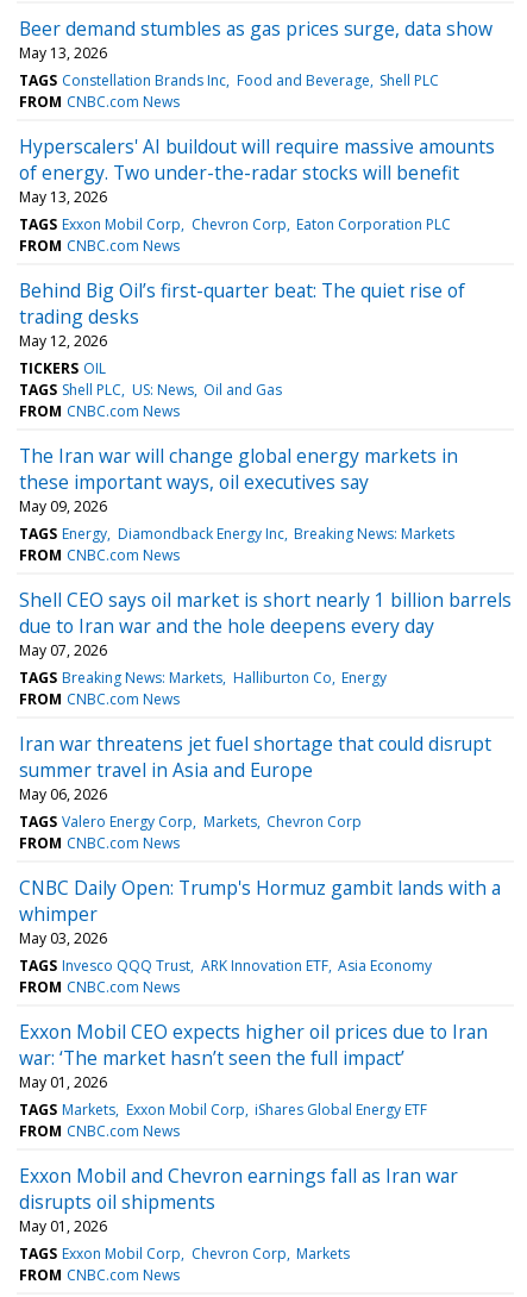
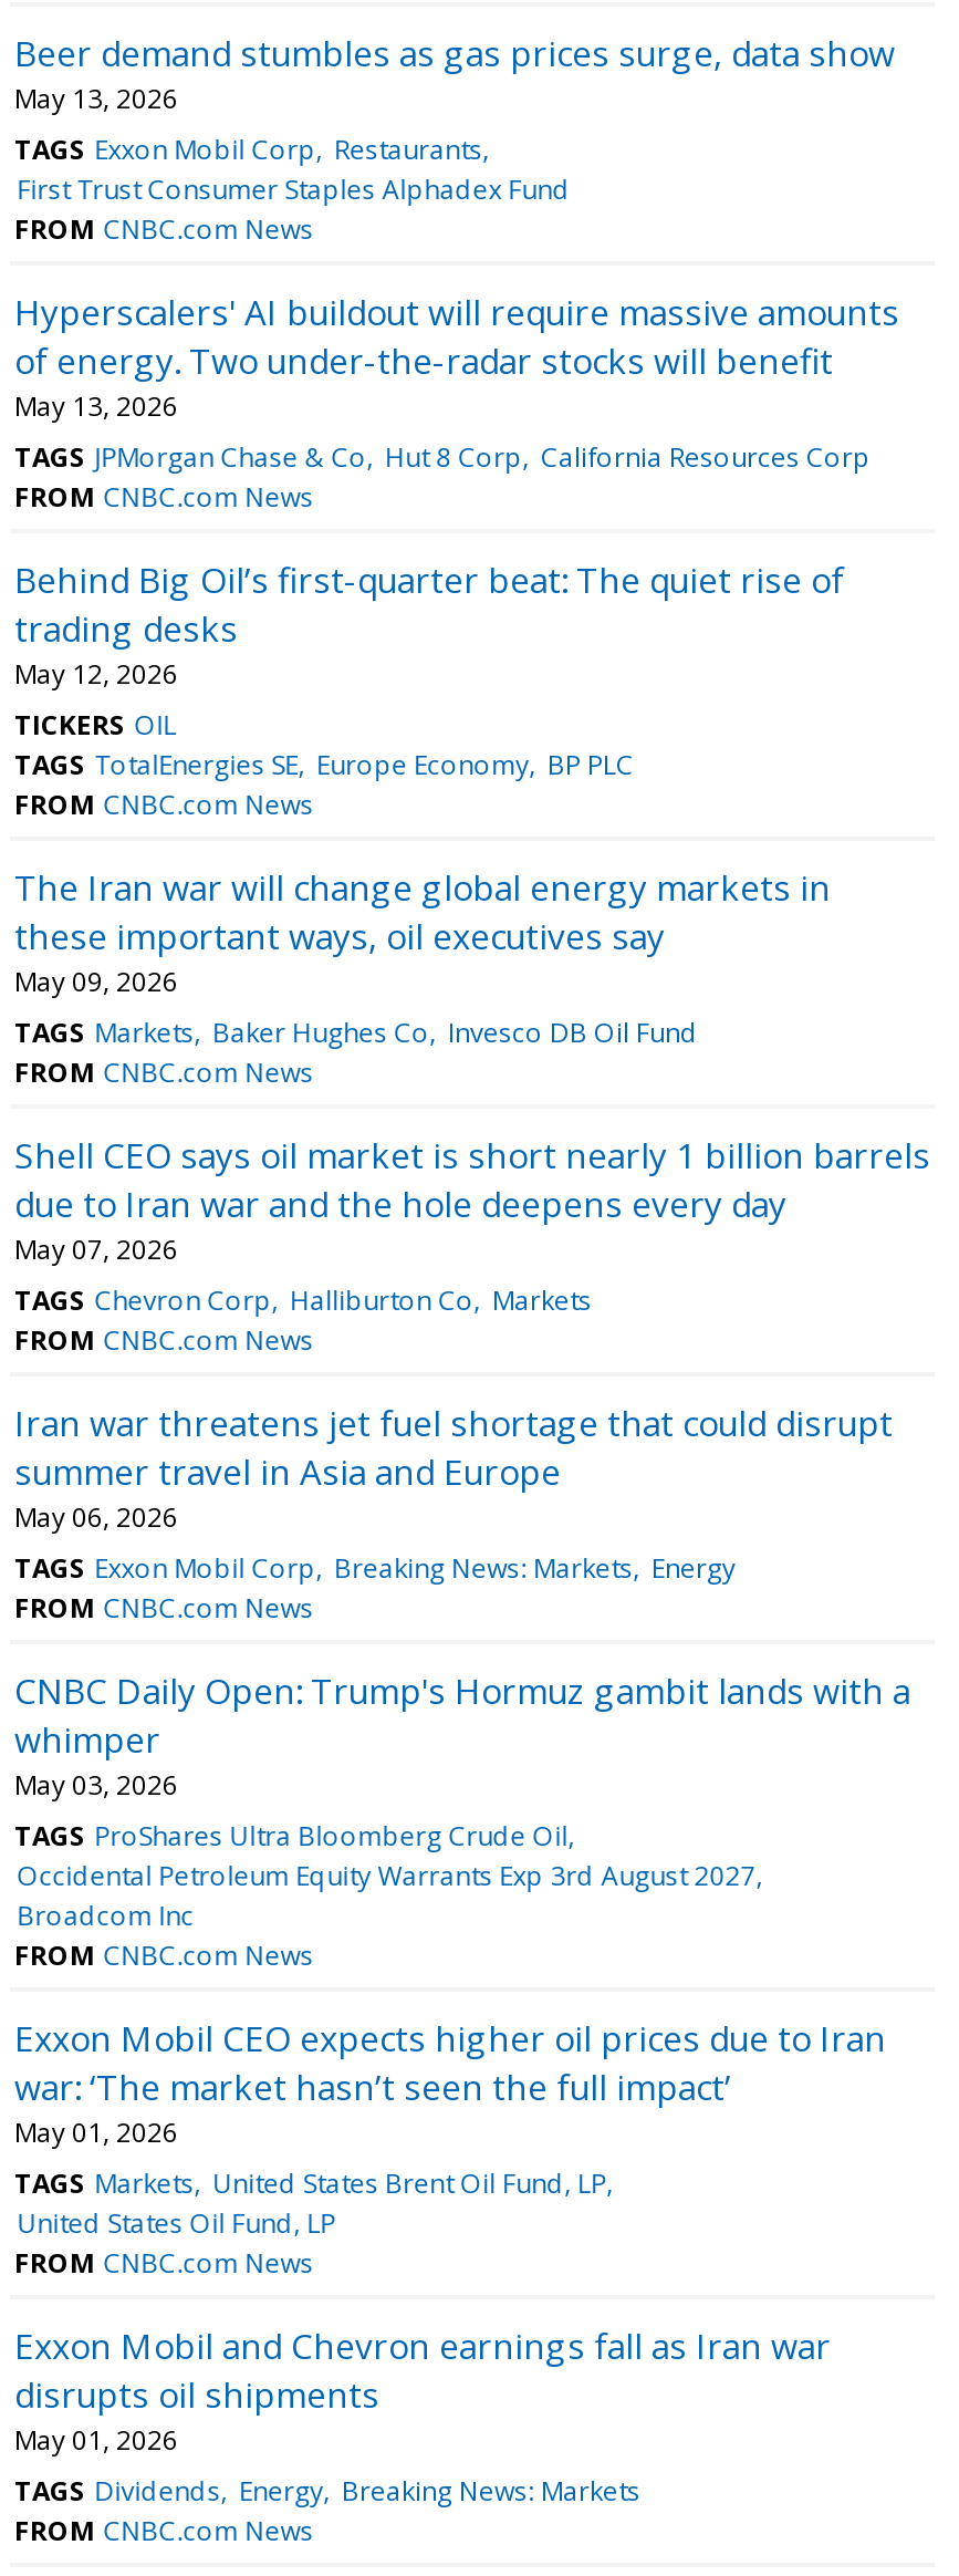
[19,70,439,90] TAGS Constellation Brands Inc Food and Beverage Shell PLC -> [14,130,570,208] TAGS Exxon Mobil Corp Restaurants | First Trust Consumer Staples Alphadex Fund
[19,214,451,234] TAGS Exxon Mobil Corp Chevron Corp Eaton Corporation PLC -> [14,438,870,475] TAGS JPMorgan Chase & Co Hut 8 Corp California Resources Corp
[19,379,282,400] TAGS Shell PLC US: News Oil and Gas -> [14,745,634,783] TAGS TotalEnergies SE Europe Economy BP PLC
[19,523,454,544] TAGS Energy Diamondback Energy Inc Breaking News: Markets -> [14,1013,698,1051] TAGS Markets Baker Hughes Co Invesco DB Oil Fund
[19,667,387,688] TAGS Breaking News: Markets Halliburton Co Energy -> [14,1281,592,1319] TAGS Chevron Corp Halliburton Co Markets
[19,811,362,832] TAGS Valero Energy Corp Markets Chevron Corp -> [14,1549,735,1586] TAGS Exxon Mobil Corp Breaking News: Markets Energy
[19,955,432,975] TAGS Invesco QQQ Trust ARK Innovation ETF Asia Economy -> [14,1816,756,1934] TAGS ProShares Ultra Bloomberg Crude Oil | Occidental Petroleum Equity Warrants Exp 3rd August 2027 | Broadcom Inc
[19,1099,427,1119] TAGS Markets Exxon Mobil Corp iShares Global Energy ETF -> [14,2164,606,2241] TAGS Markets United States Brent Oil Fund, LP | United States Oil Fund, LP
[19,1243,350,1263] TAGS Exxon Mobil Corp Chevron Corp Markets -> [14,2472,640,2509] TAGS Dividends Energy Breaking News: Markets

